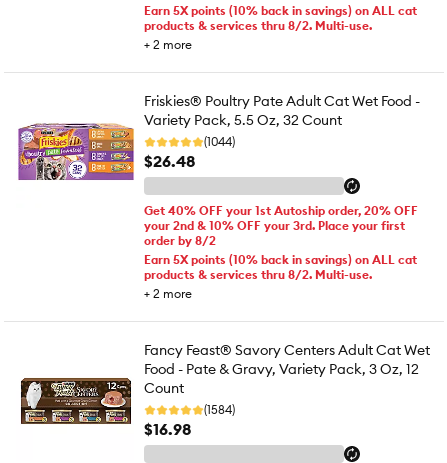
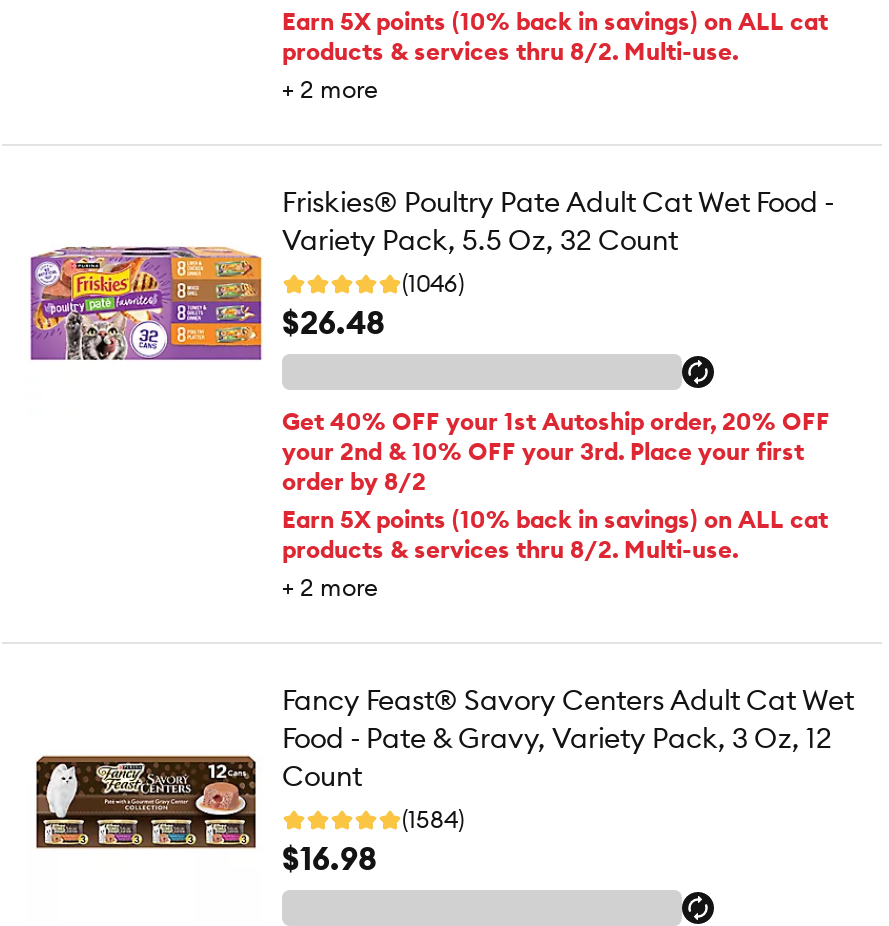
[204,134,235,149] (1044) -> [402,268,464,298] (1046)

